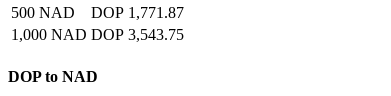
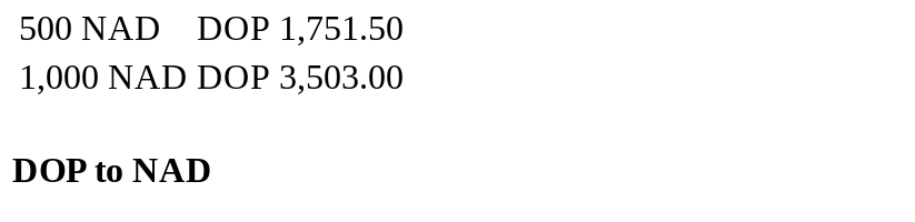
[11,4,184,21] 500 NAD DOP 1,771.87 -> [19,8,404,46] 500 NAD DOP 1,751.50
[11,26,184,43] 1,000 NAD DOP 3,543.75 -> [19,57,404,95] 1,000 NAD DOP 3,503.00

